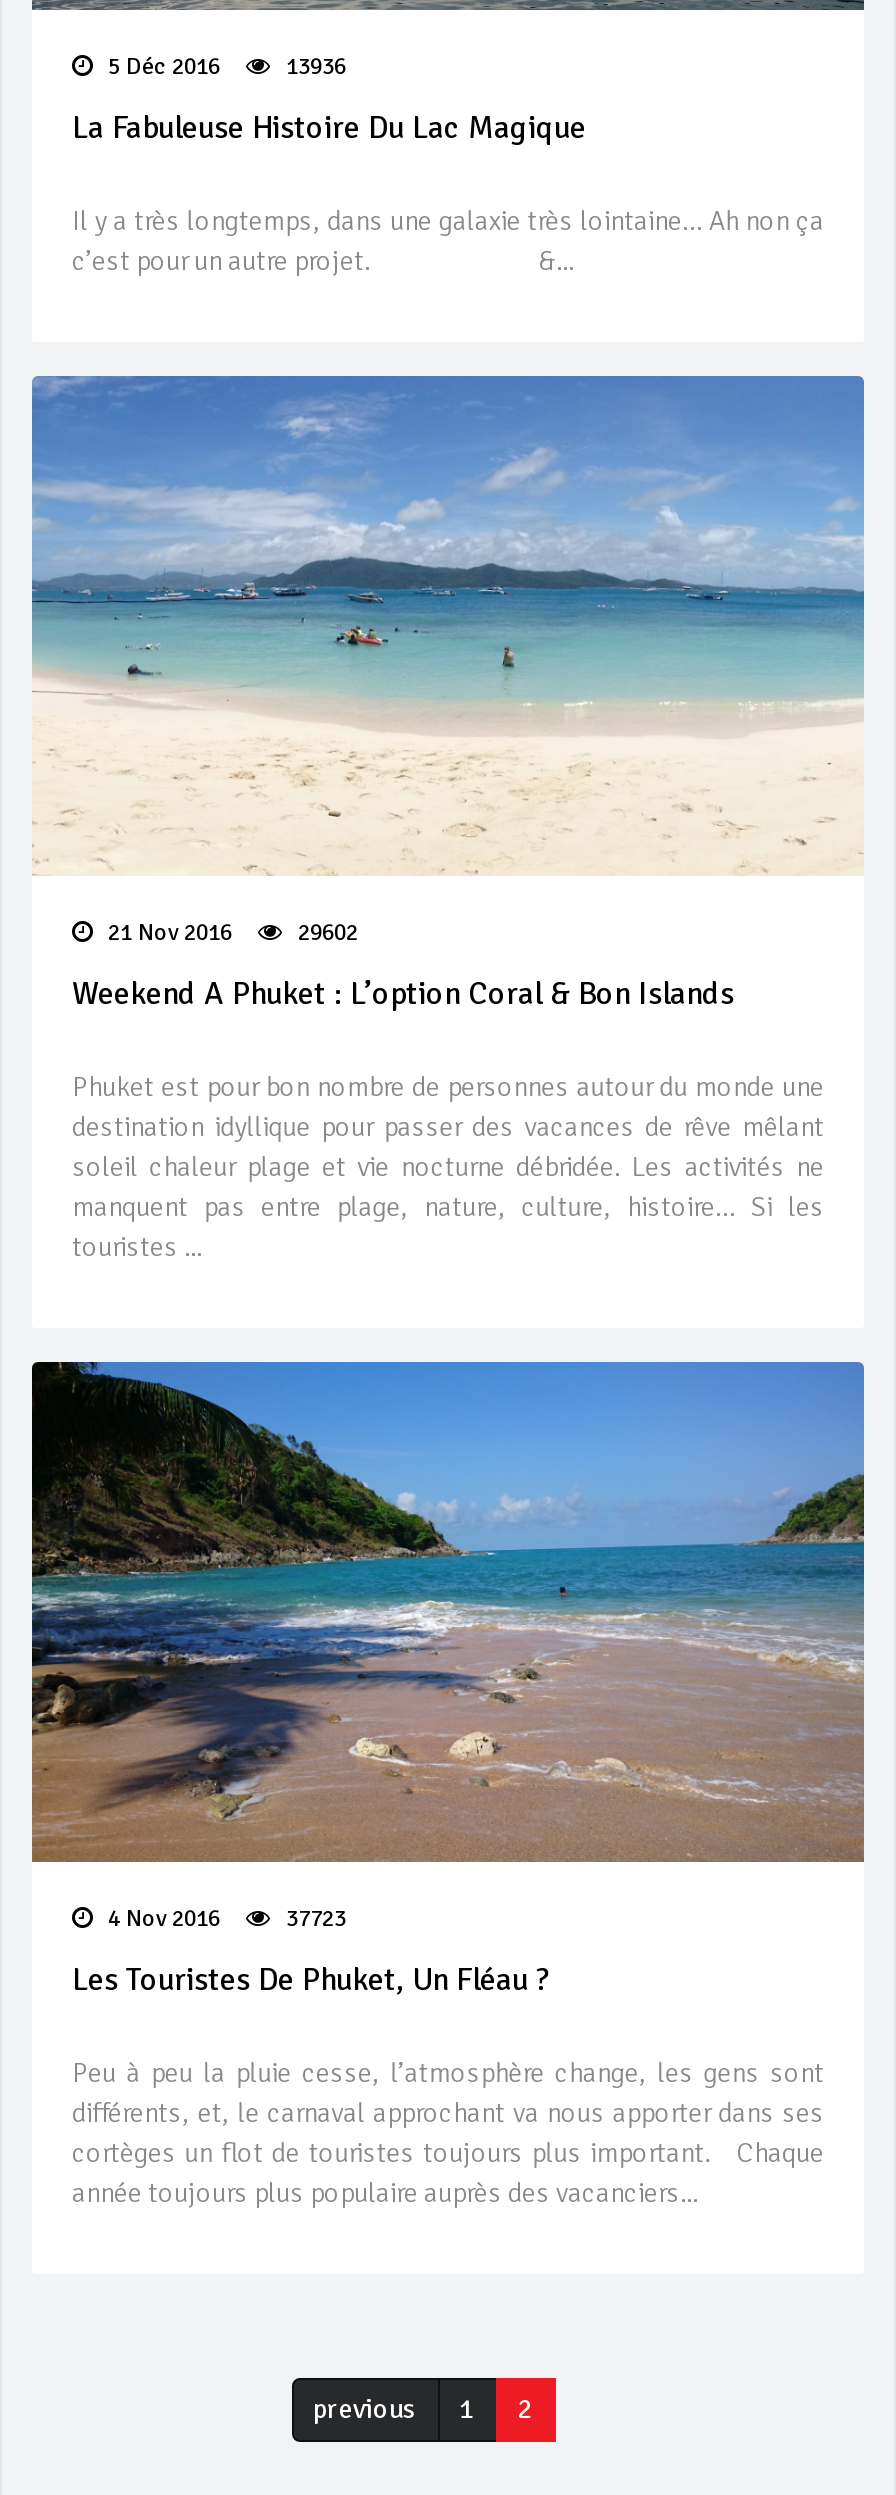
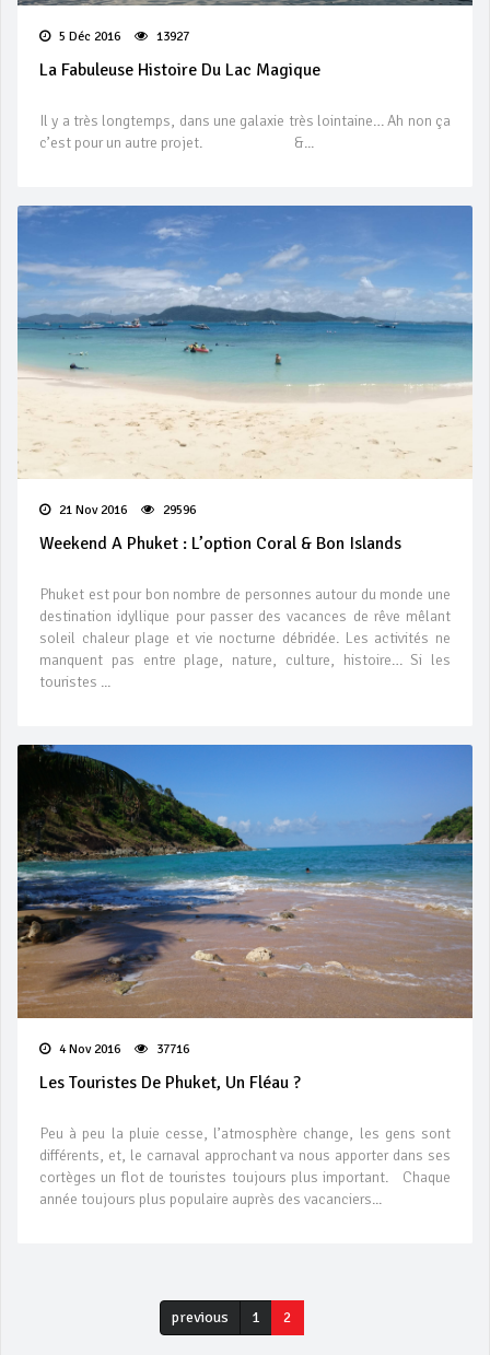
[102,51,346,81] 5 Déc 2016 13936 -> [56,28,189,44] 5 Déc 2016 13927
[102,917,358,947] 21 Nov 2016 29602 -> [56,501,196,518] 21 Nov 2016 29596
[102,1903,346,1933] 4 Nov 2016 37723 -> [56,1041,189,1057] 4 Nov 2016 37716

